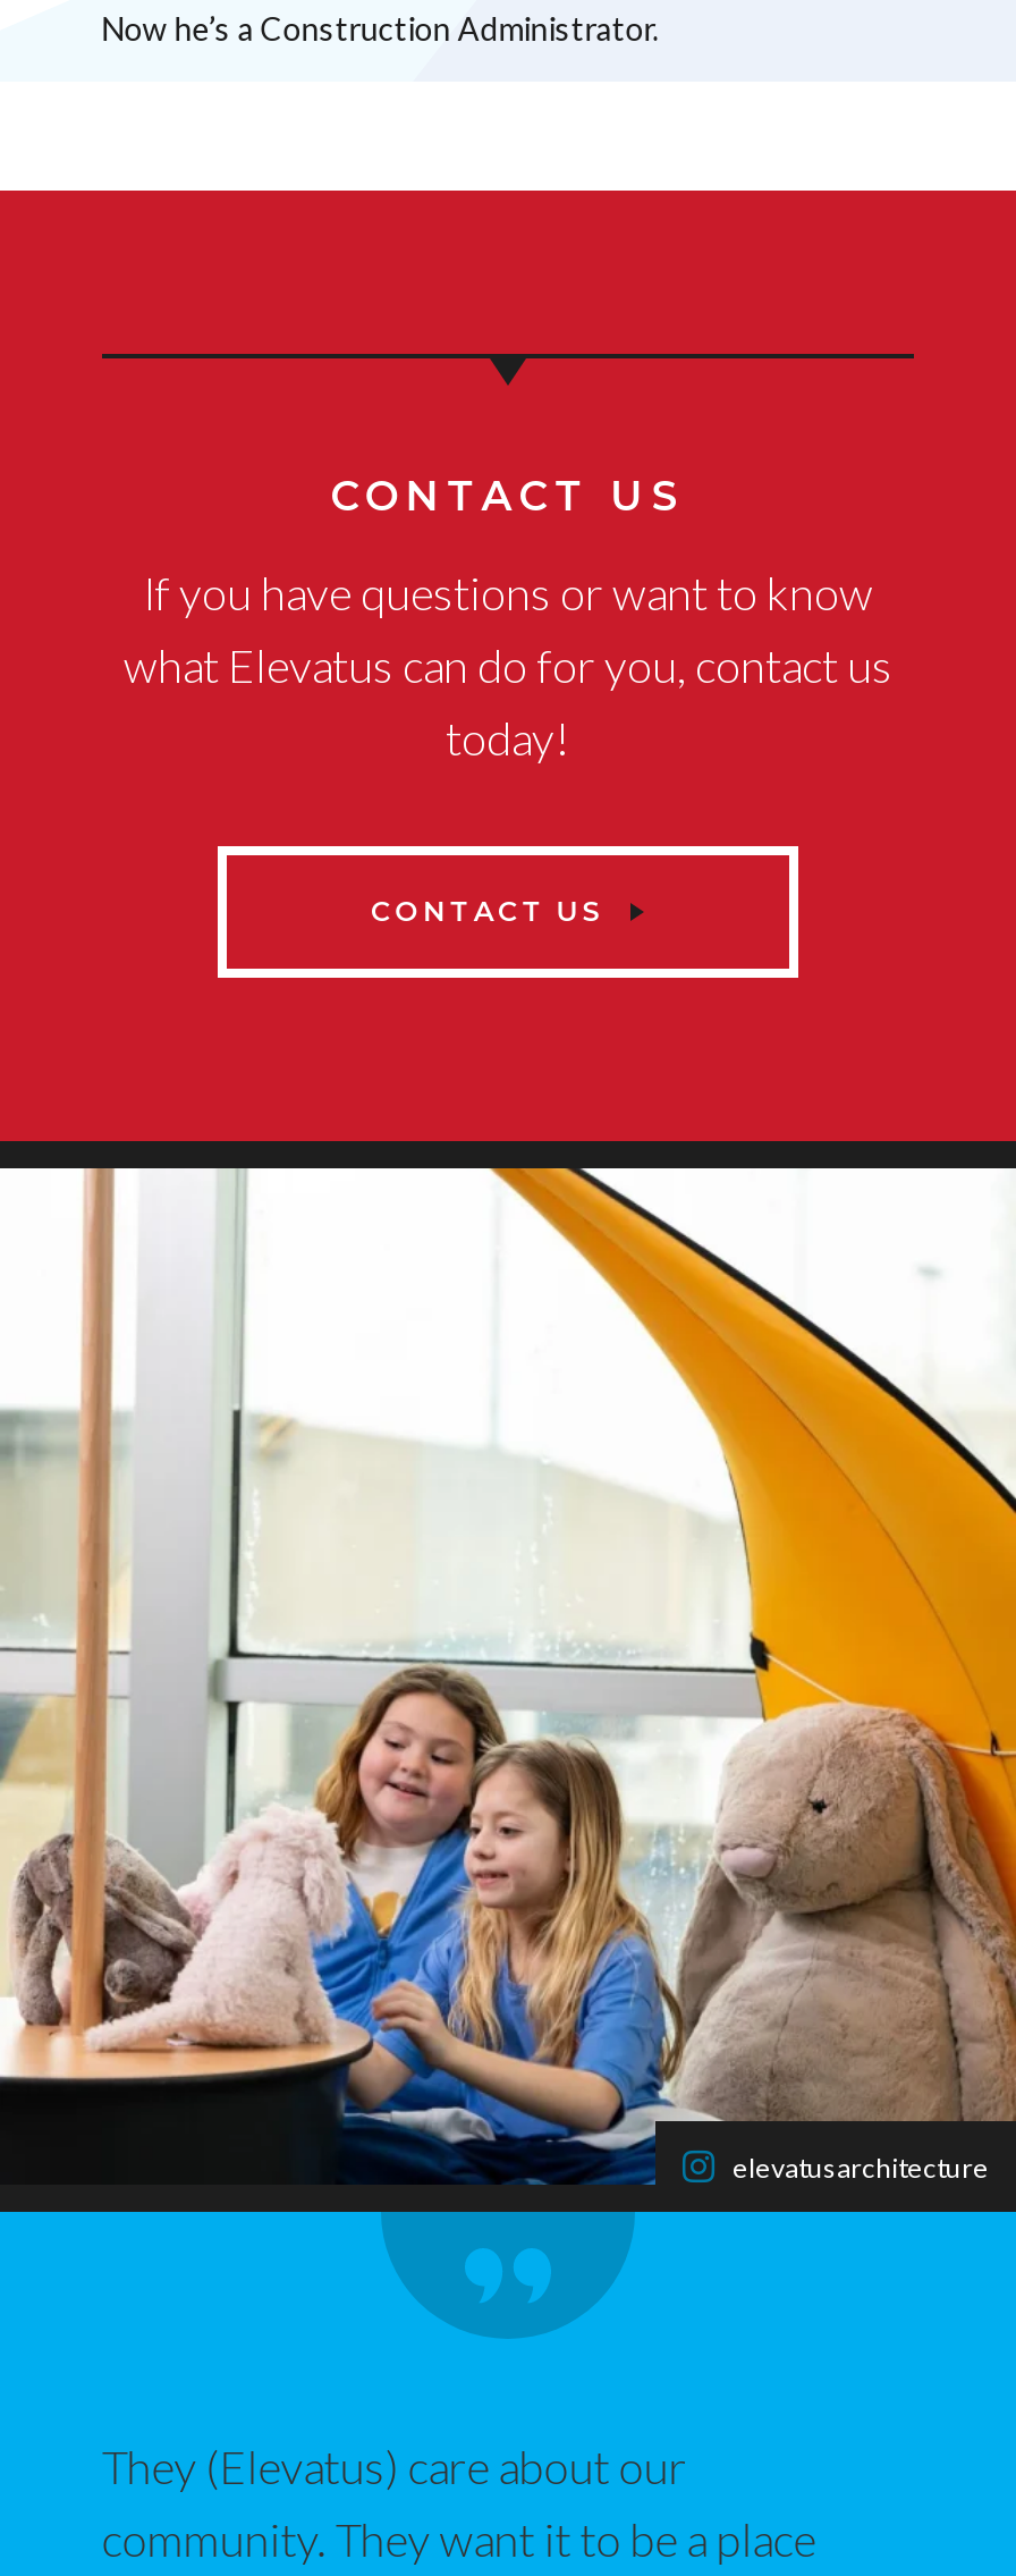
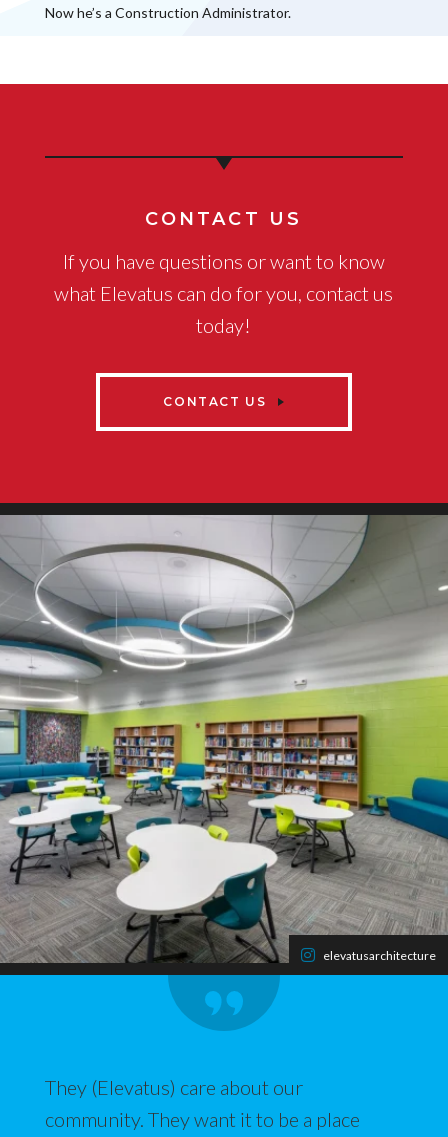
[7,1166,1009,2185] [image] -> [3,514,445,964] [image]

